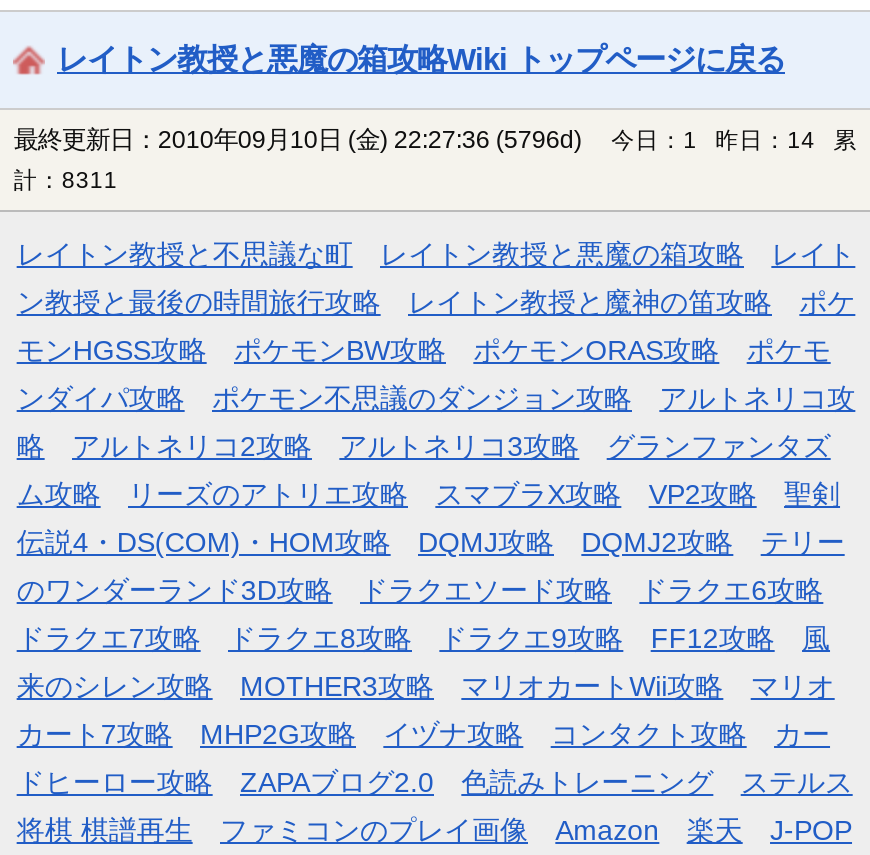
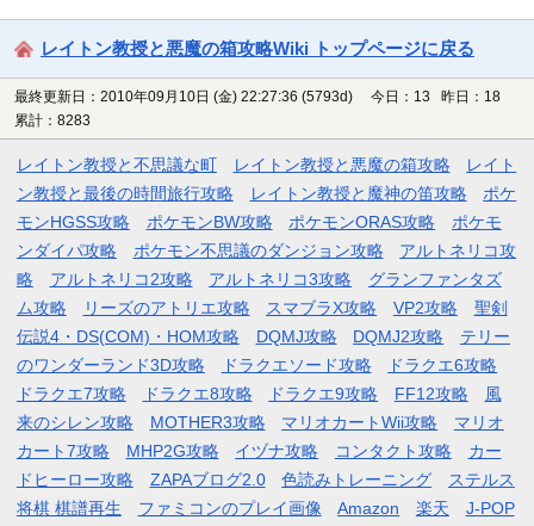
[14,125,857,153] 最終更新日：2010年09月10日 (金) 22:27:36 (5796d) | 今日：1 昨日：14 累 -> [15,88,508,104] 最終更新日：2010年09月10日 (金) 22:27:36 (5793d) | 今日：13 昨日：18
[14,167,130,191] 計：8311 -> [15,113,98,127] 累計：8283

